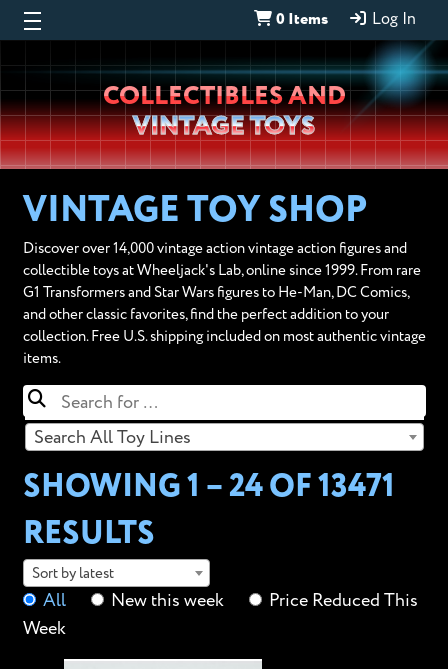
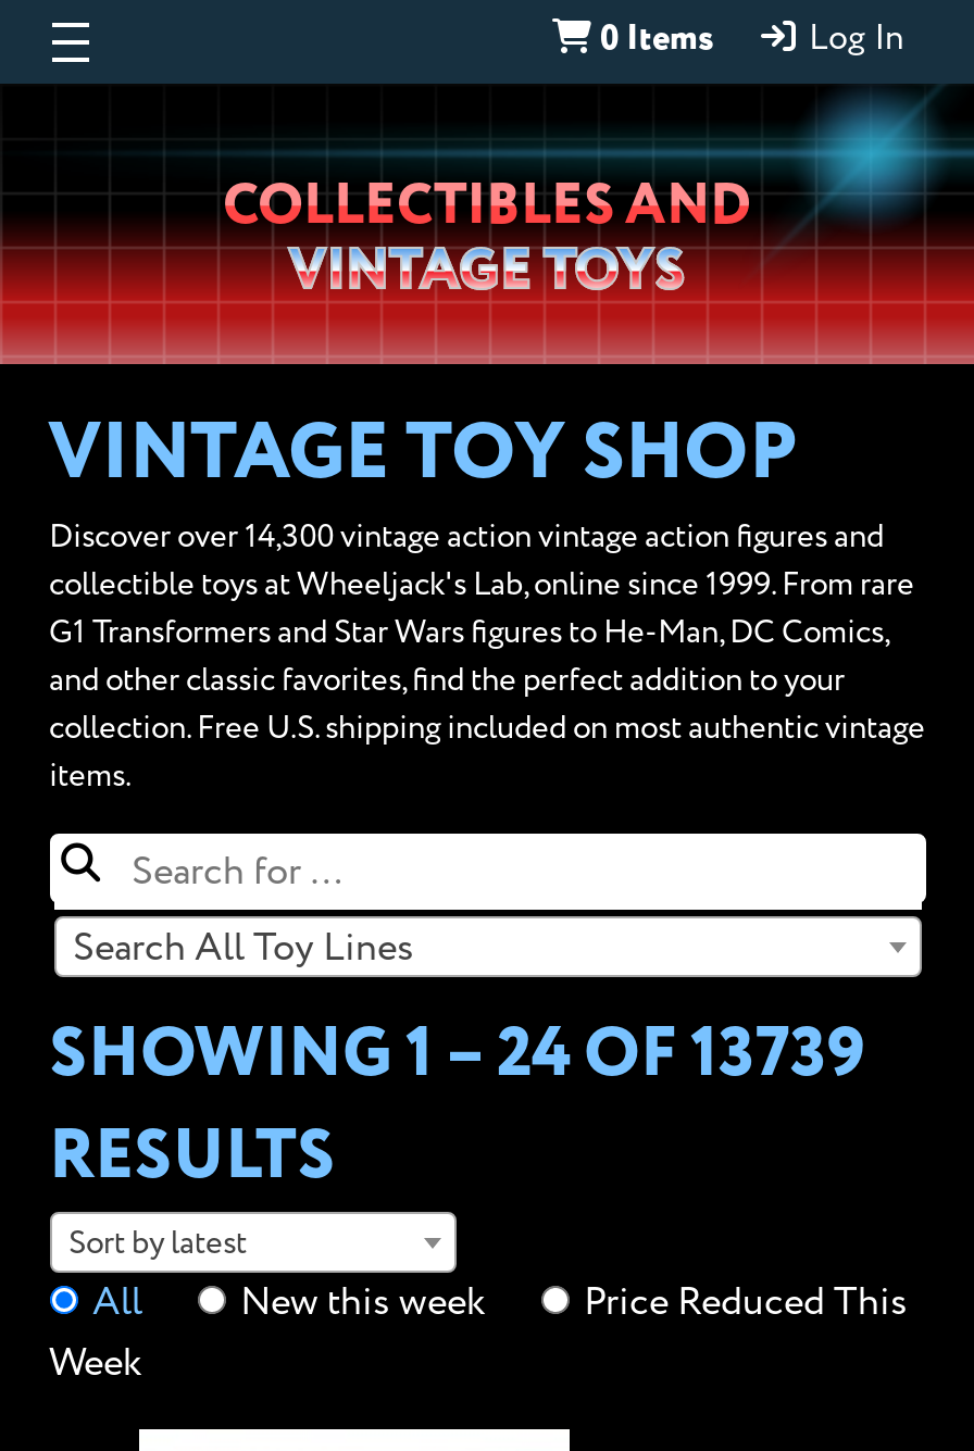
[22,241,406,256] Discover over 14,000 vintage action vintage action figures and -> [49,521,884,553] Discover over 14,300 vintage action vintage action figures and
[22,472,394,503] SHOWING 1 – 24 OF 13471 -> [49,1023,866,1091] SHOWING 1 – 24 OF 13739

